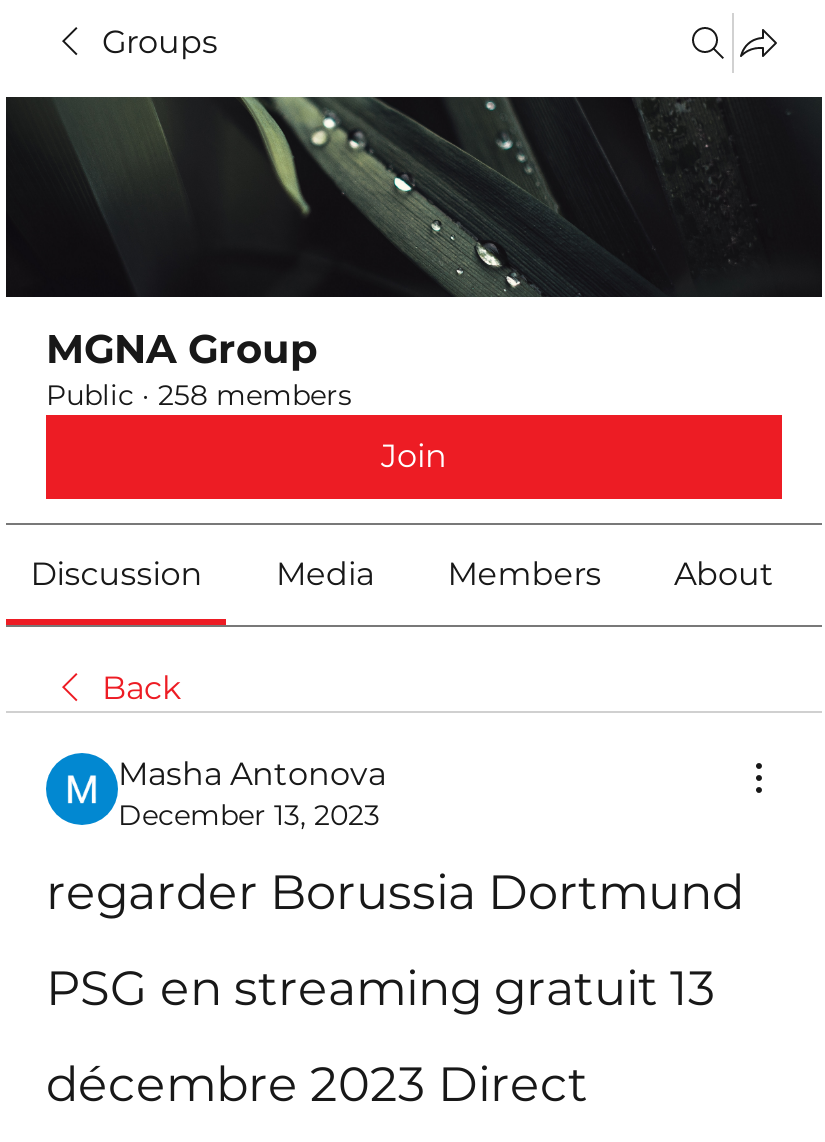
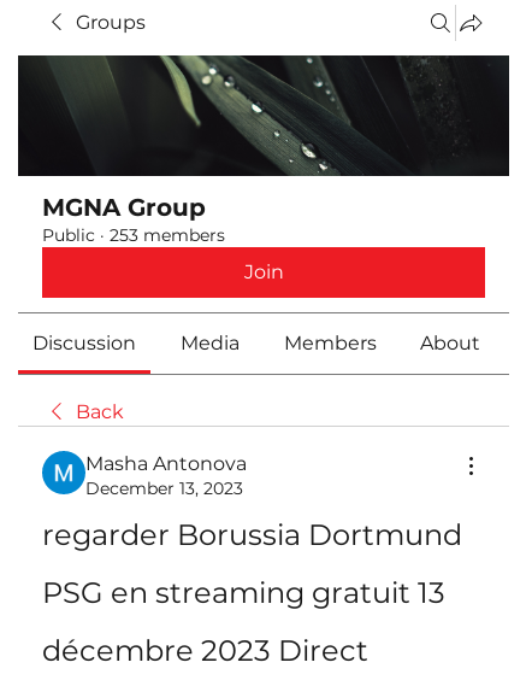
[46,377,352,413] Public · 258 members -> [42,224,225,246] Public · 253 members

